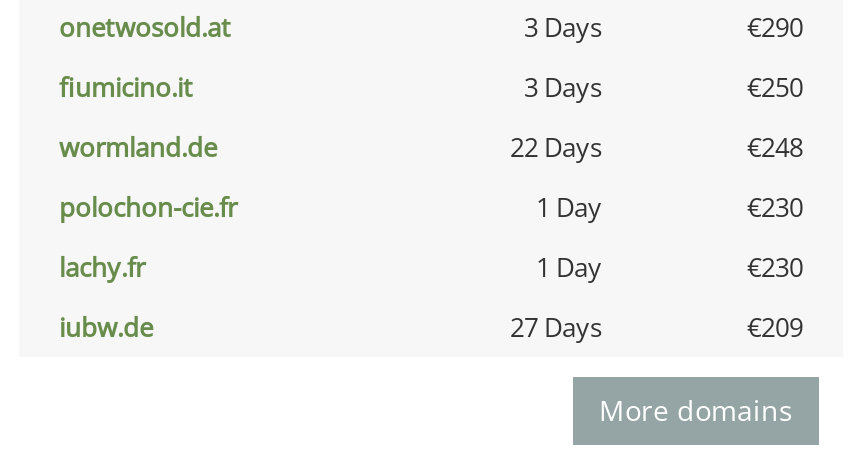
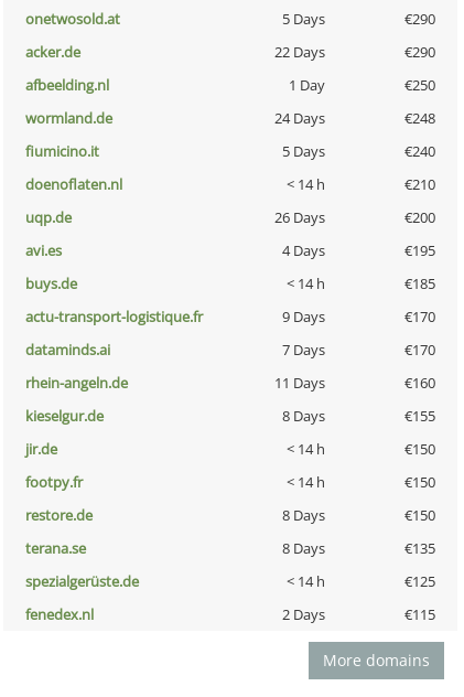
[524,9,602,45] 3 Days -> [282,9,325,29] 5 Days
[59,69,602,105] fiumicino.it | 3 Days -> [25,42,435,95] acker.de | 22 Days | €290 | afbeelding.nl | 1 Day
[510,129,602,165] 22 Days -> [274,108,325,128] 24 Days
[59,189,803,345] polochon-cie.fr | 1 Day | €230 | lachy.fr | 1 Day | €230 | iubw.de | 27 Days | €209 -> [25,141,435,624] fiumicino.it | 5 Days | €240 | doenoflaten.nl | < 14 h | €210 | uqp.de | 26 Days | €200 | avi.es | 4 Days | €195 | buys.de | < 14 h | €185 | actu-transport-logistique.fr | 9 Days | €170 | dataminds.ai | 7 Days | €170 | rhein-angeln.de | 11 Days | €160 | kieselgur.de | 8 Days | €155 | jir.de | < 14 h | €150 | footpy.fr | < 14 h | €150 | restore.de | 8 Days | €150 | terana.se | 8 Days | €135 | spezialgerüste.de | < 14 h | €125 | fenedex.nl | 2 Days | €115

